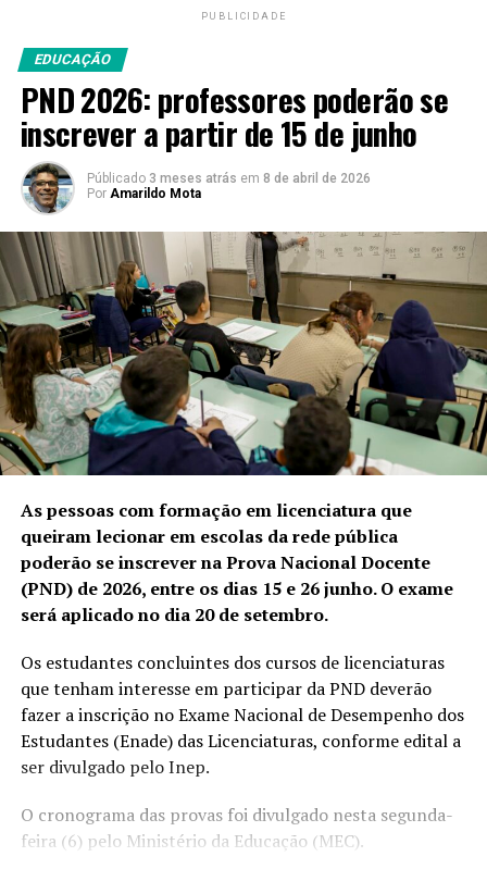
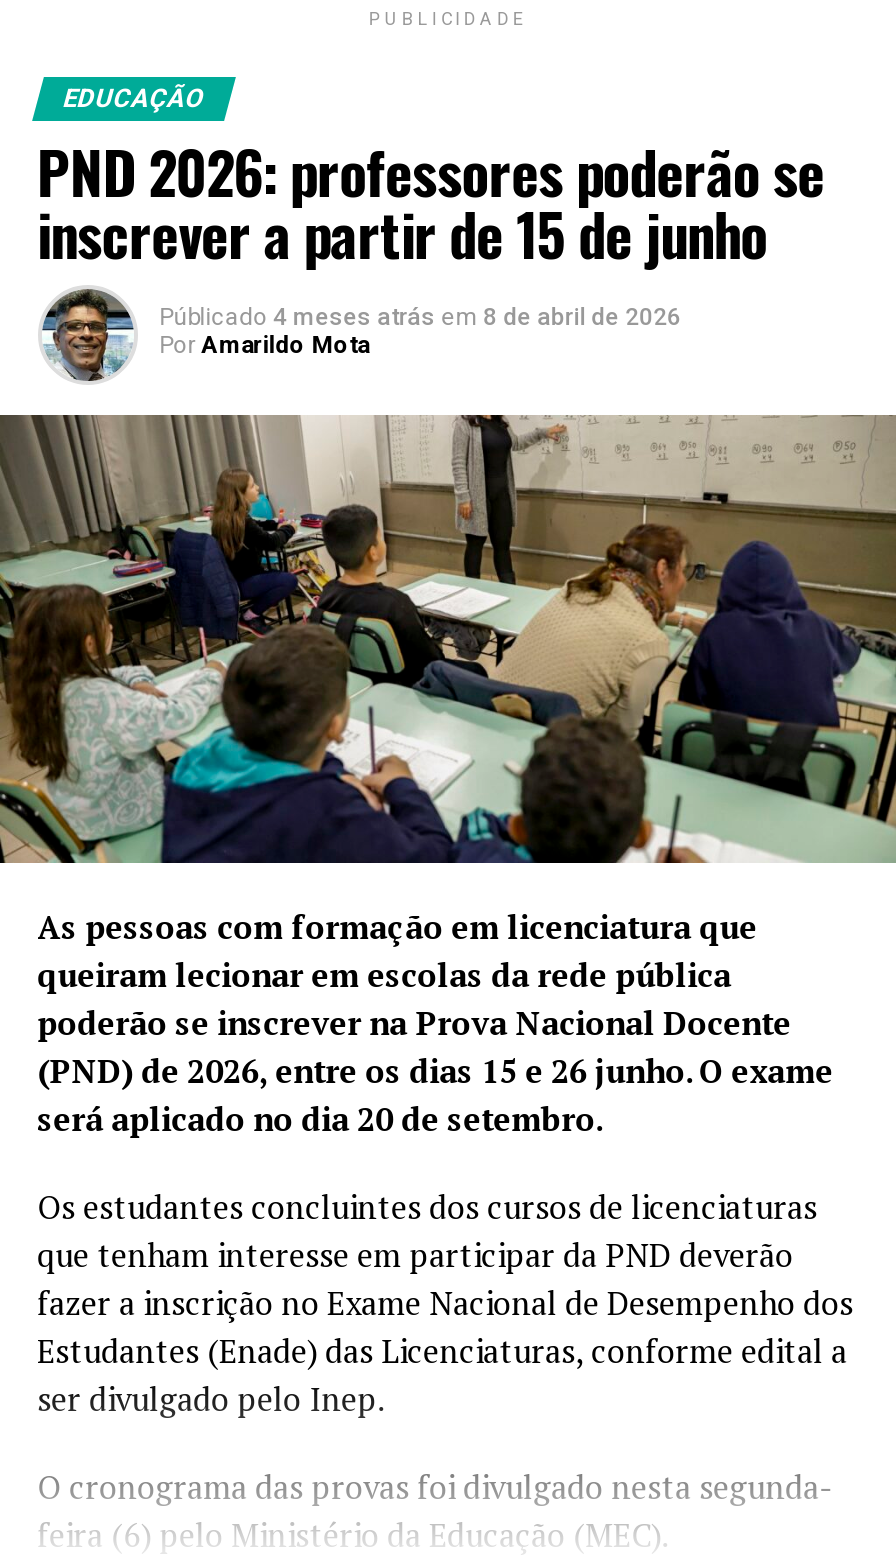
[87,171,370,186] Públicado 3 meses atrás em 8 de abril de 2026 -> [159,303,681,331] Públicado 4 meses atrás em 8 de abril de 2026

